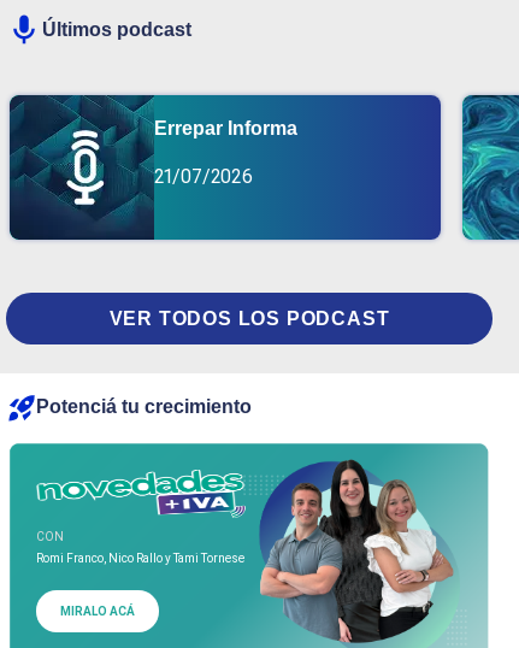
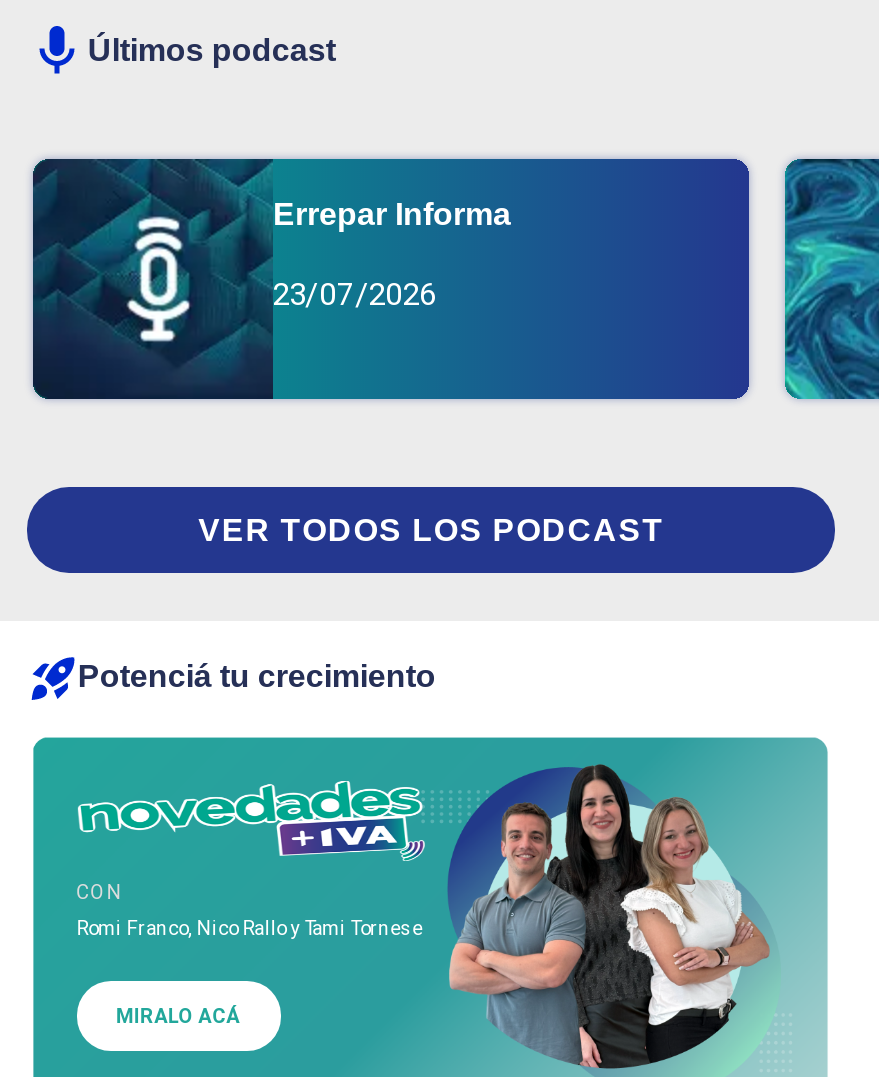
[154,165,253,188] 21/07/2026 -> [273,275,439,313] 23/07/2026

